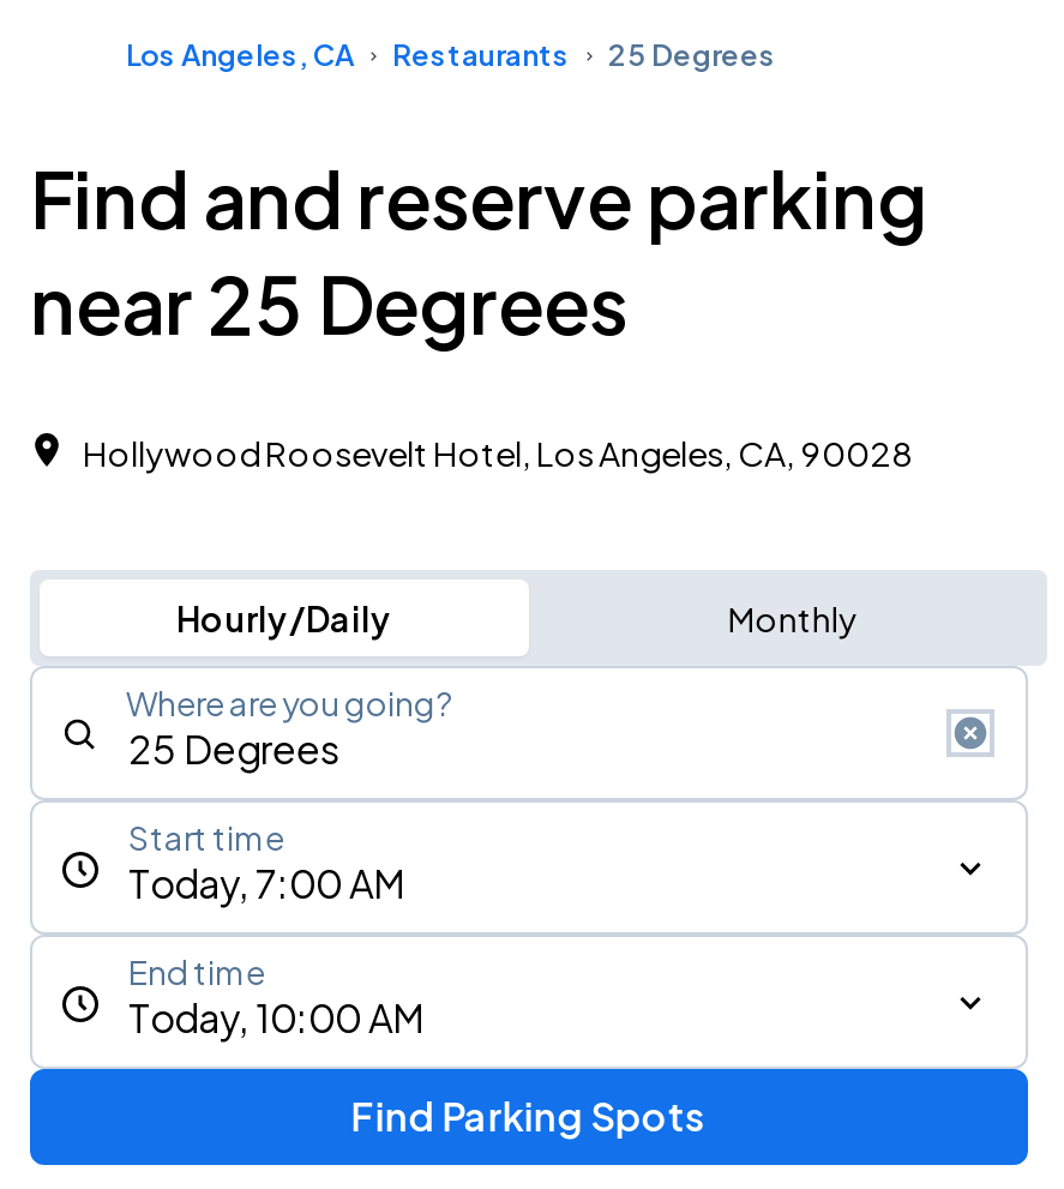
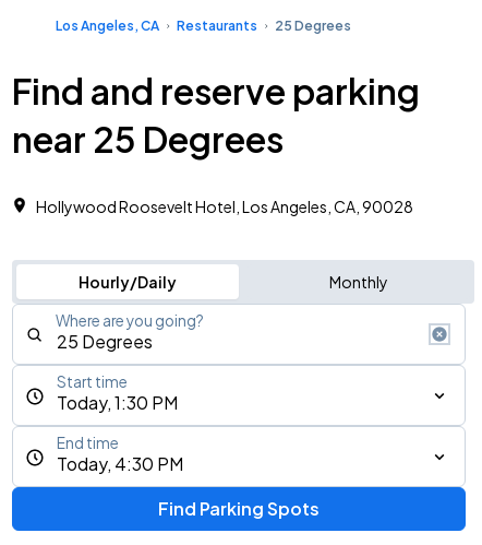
[128,858,404,908] Today, 7:00 AM -> [57,391,178,414] Today, 1:30 PM
[128,992,423,1043] Today, 10:00 AM -> [57,452,183,475] Today, 4:30 PM

